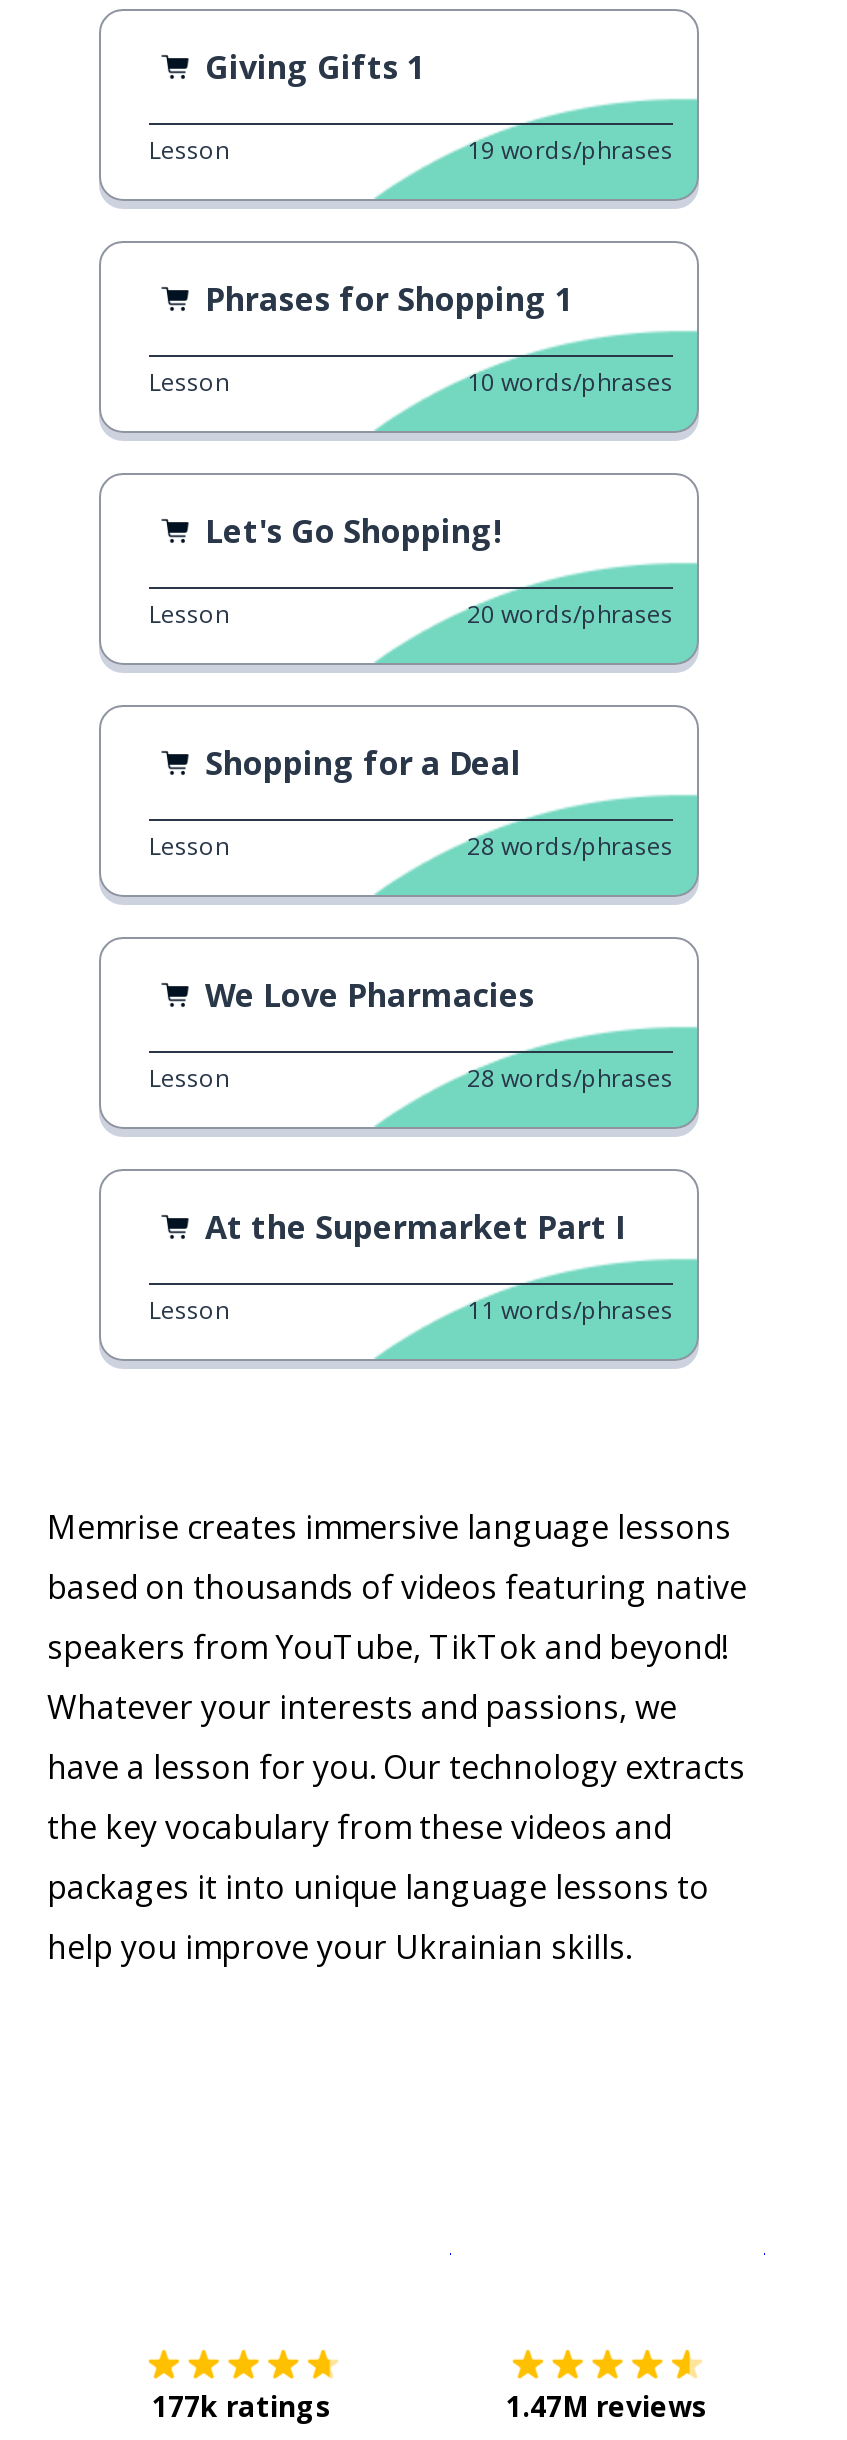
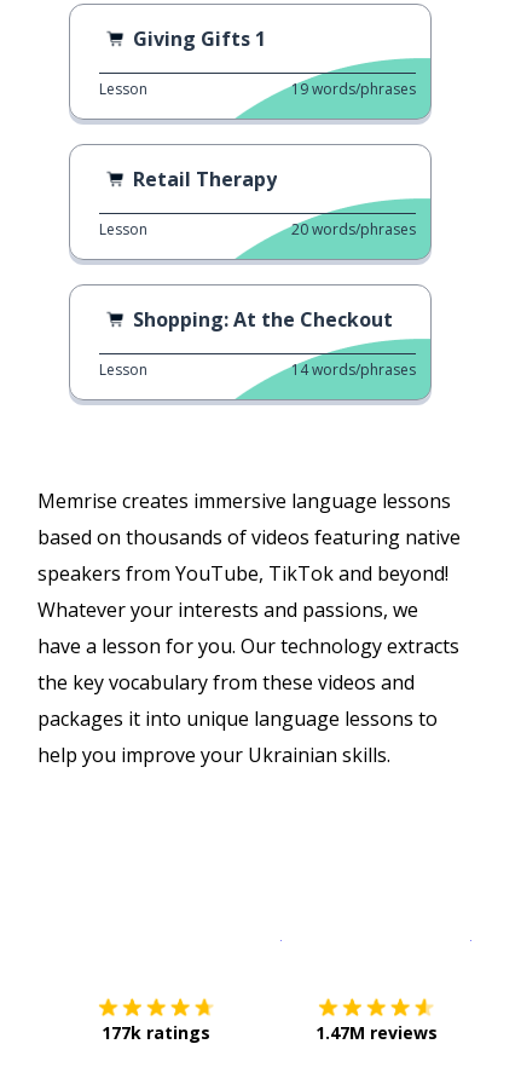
[149,277,673,553] Phrases for Shopping 1 | Lesson | 10 words/phrases | Let's Go Shopping! -> [133,166,277,192] Retail Therapy
[205,741,521,785] Shopping for a Deal -> [133,306,393,333] Shopping: At the Checkout
[149,829,673,1327] 28 words/phrases | We Love Pharmacies | Lesson | 28 words/phrases | At the Supermarket Part I | Lesson | 11 words/phrases -> [291,359,416,380] 14 words/phrases

